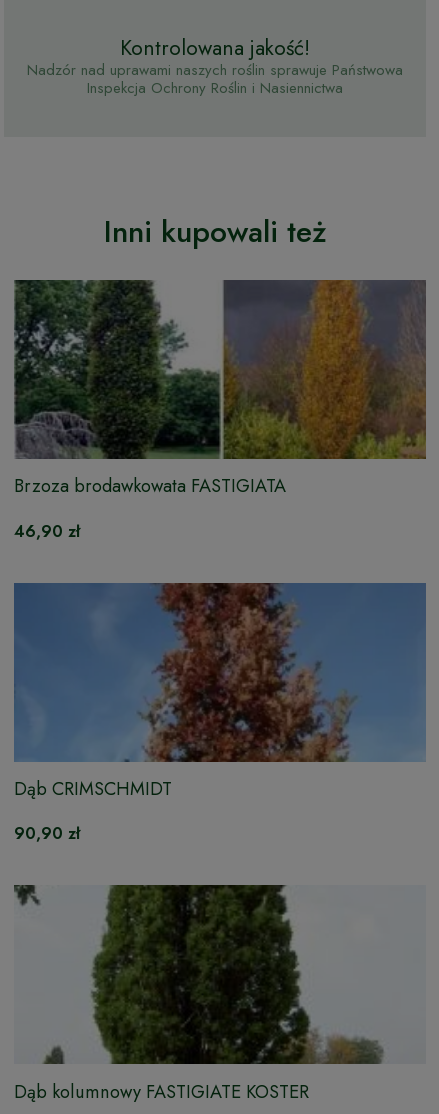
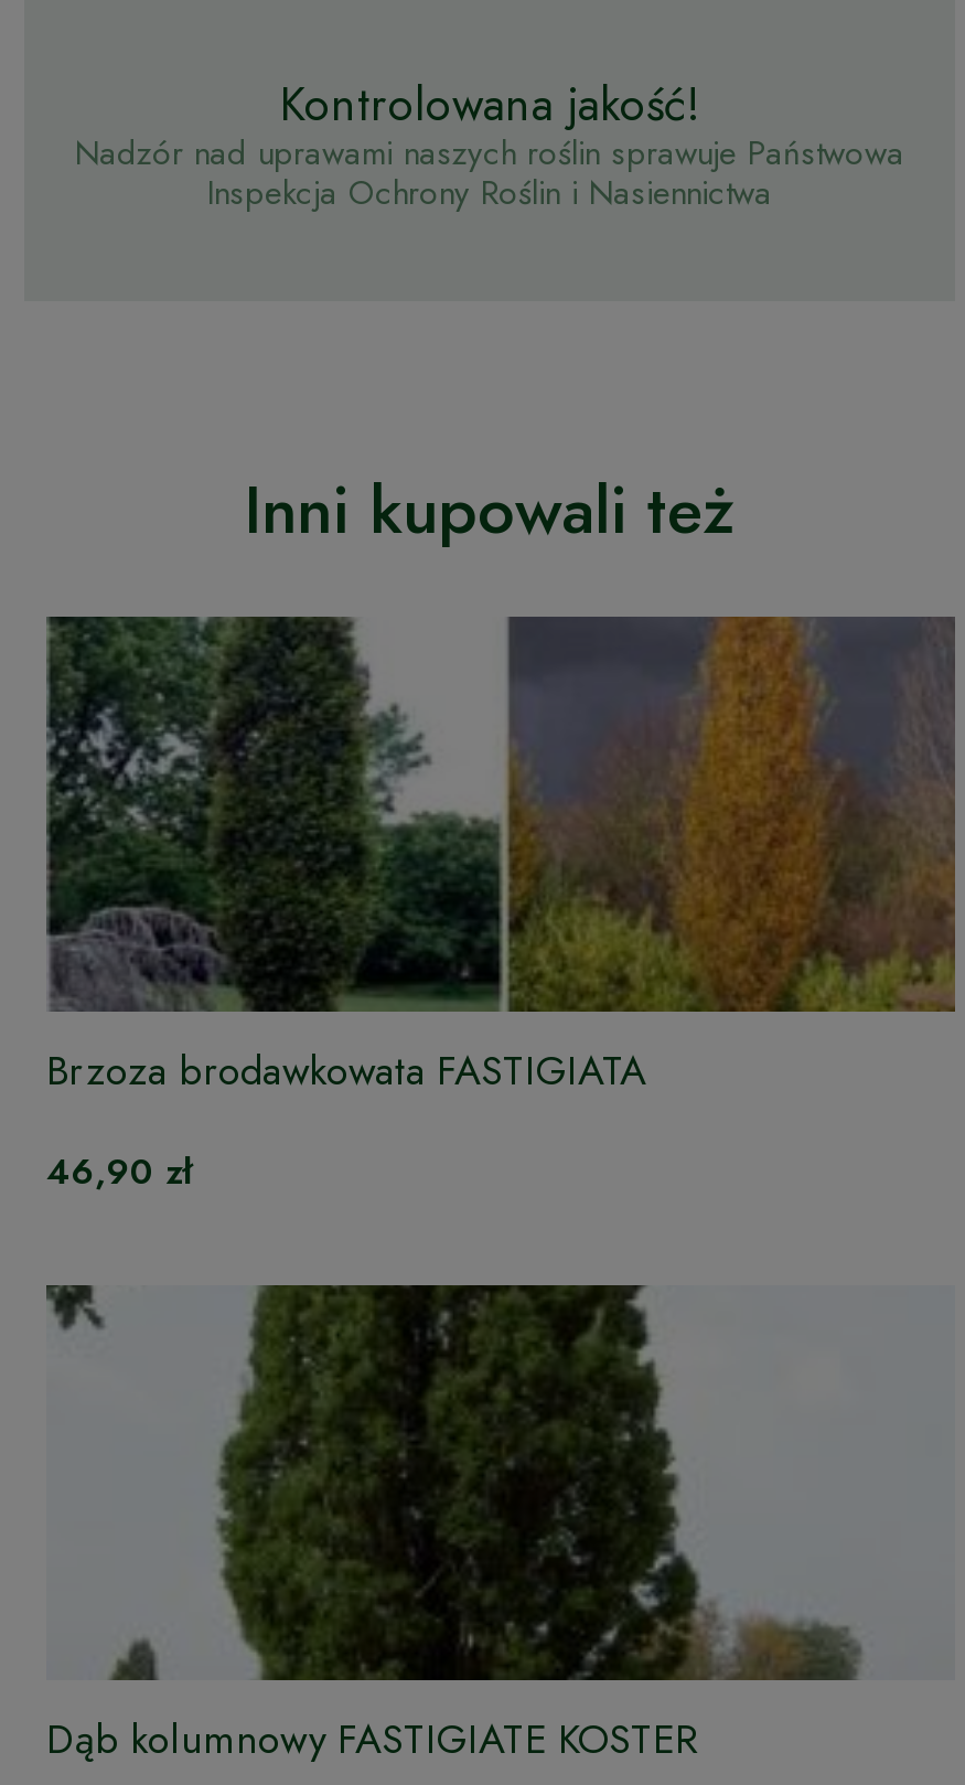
[13,582,426,845] [image] | Dąb CRIMSCHMIDT | 90,90 zł -> none

